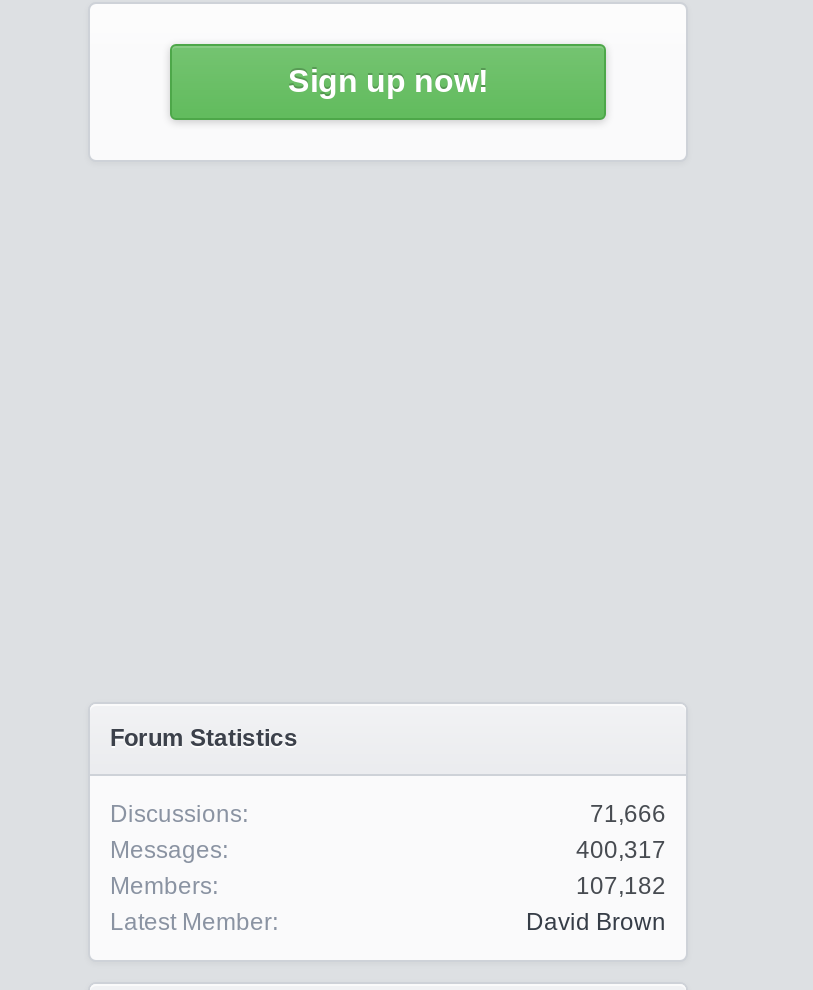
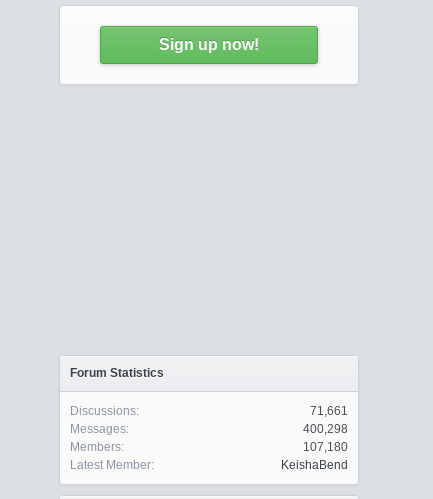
[590,800,666,828] 71,666 -> [310,404,348,418] 71,661
[576,836,666,864] 400,317 -> [303,422,348,436] 400,298
[576,872,666,900] 107,182 -> [303,440,348,454] 107,180
[526,908,666,936] David Brown -> [281,458,348,472] KeishaBend

